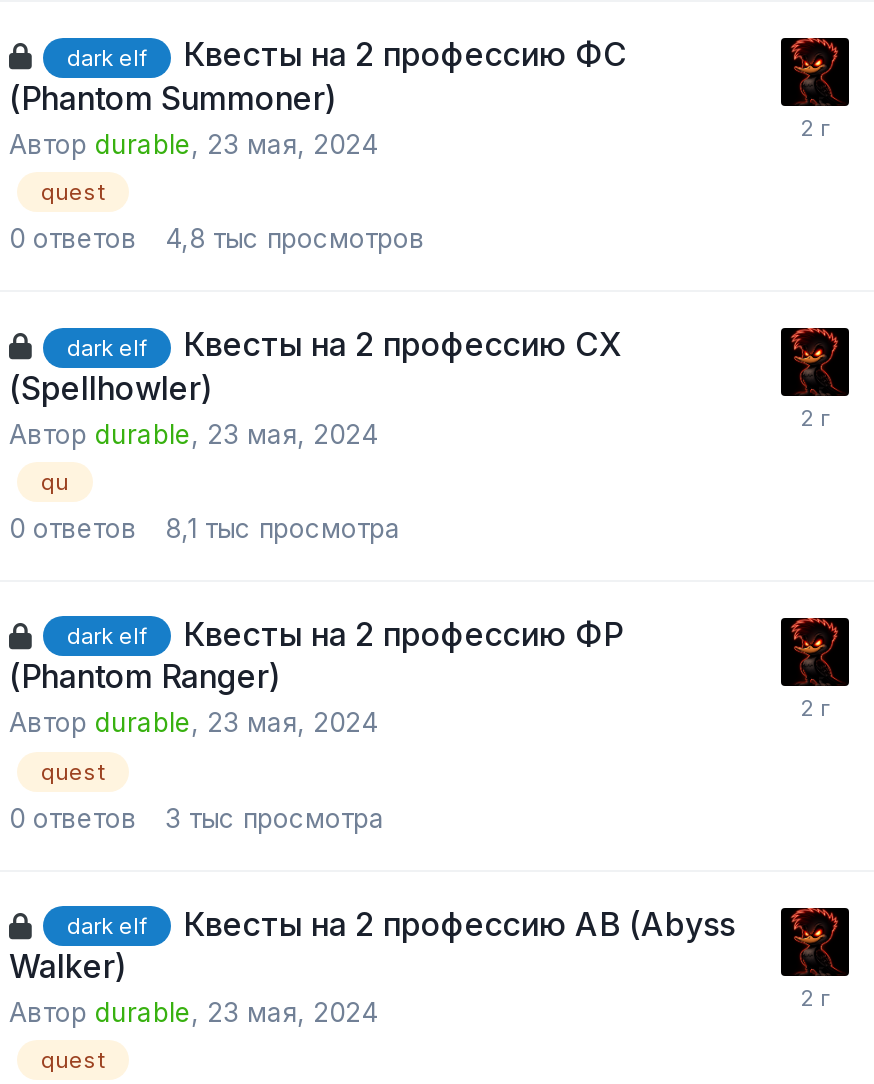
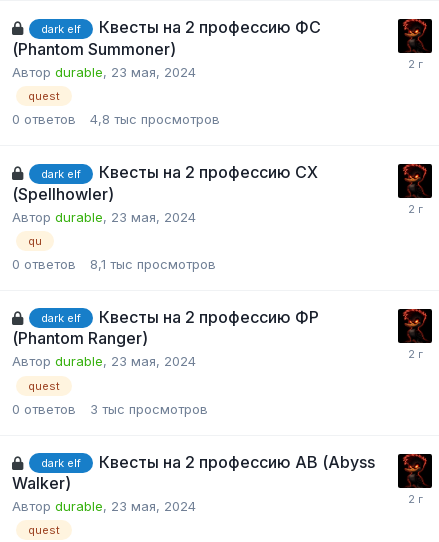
[165,512,401,544] 8,1 тыс просмотра -> [90,256,216,272] 8,1 тыс просмотров
[165,801,385,833] 3 тыс просмотра -> [90,401,208,417] 3 тыс просмотров

